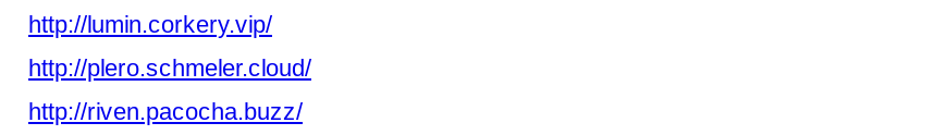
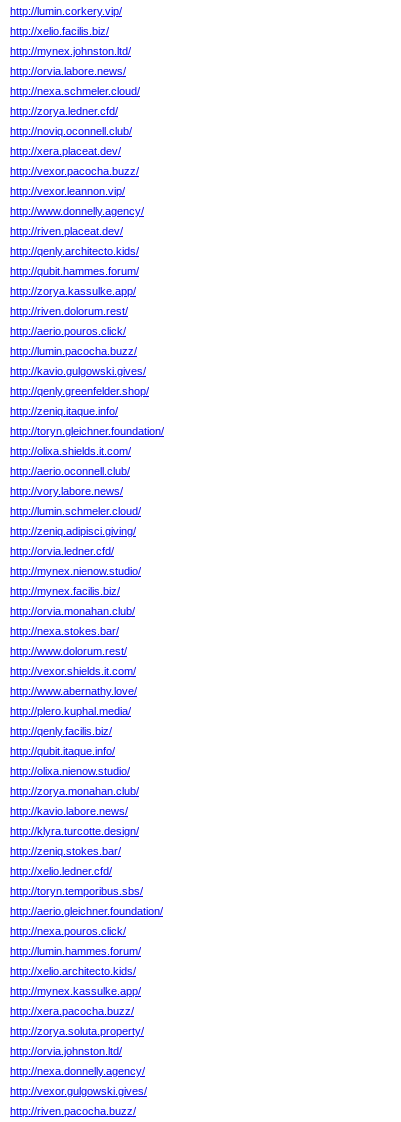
[28,55,311,81] http://plero.schmeler.cloud/ -> [10,25,164,1097] http://xelio.facilis.biz/ | http://mynex.johnston.ltd/ | http://orvia.labore.news/ | http://nexa.schmeler.cloud/ | http://zorya.ledner.cfd/ | http://noviq.oconnell.club/ | http://xera.placeat.dev/ | http://vexor.pacocha.buzz/ | http://vexor.leannon.vip/ | http://www.donnelly.agency/ | http://riven.placeat.dev/ | http://qenly.architecto.kids/ | http://qubit.hammes.forum/ | http://zorya.kassulke.app/ | http://riven.dolorum.rest/ | http://aerio.pouros.click/ | http://lumin.pacocha.buzz/ | http://kavio.gulgowski.gives/ | http://qenly.greenfelder.shop/ | http://zeniq.itaque.info/ | http://toryn.gleichner.foundation/ | http://olixa.shields.it.com/ | http://aerio.oconnell.club/ | http://vory.labore.news/ | http://lumin.schmeler.cloud/ | http://zeniq.adipisci.giving/ | http://orvia.ledner.cfd/ | http://mynex.nienow.studio/ | http://mynex.facilis.biz/ | http://orvia.monahan.club/ | http://nexa.stokes.bar/ | http://www.dolorum.rest/ | http://vexor.shields.it.com/ | http://www.abernathy.love/ | http://plero.kuphal.media/ | http://qenly.facilis.biz/ | http://qubit.itaque.info/ | http://olixa.nienow.studio/ | http://zorya.monahan.club/ | http://kavio.labore.news/ | http://klyra.turcotte.design/ | http://zeniq.stokes.bar/ | http://xelio.ledner.cfd/ | http://toryn.temporibus.sbs/ | http://aerio.gleichner.foundation/ | http://nexa.pouros.click/ | http://lumin.hammes.forum/ | http://xelio.architecto.kids/ | http://mynex.kassulke.app/ | http://xera.pacocha.buzz/ | http://zorya.soluta.property/ | http://orvia.johnston.ltd/ | http://nexa.donnelly.agency/ | http://vexor.gulgowski.gives/

